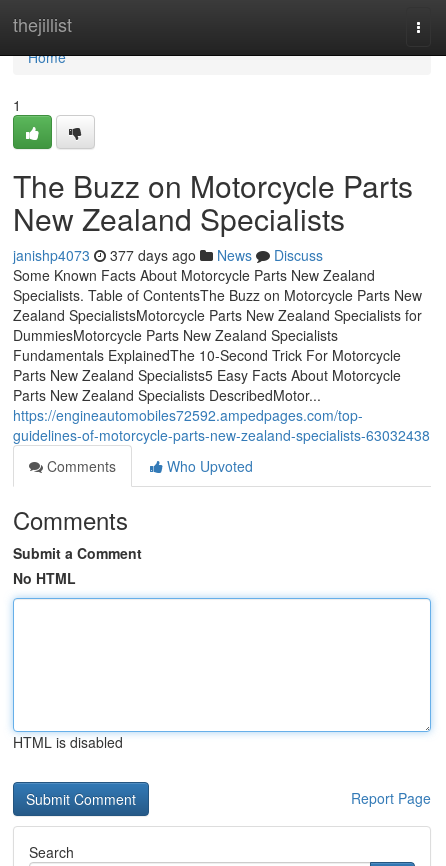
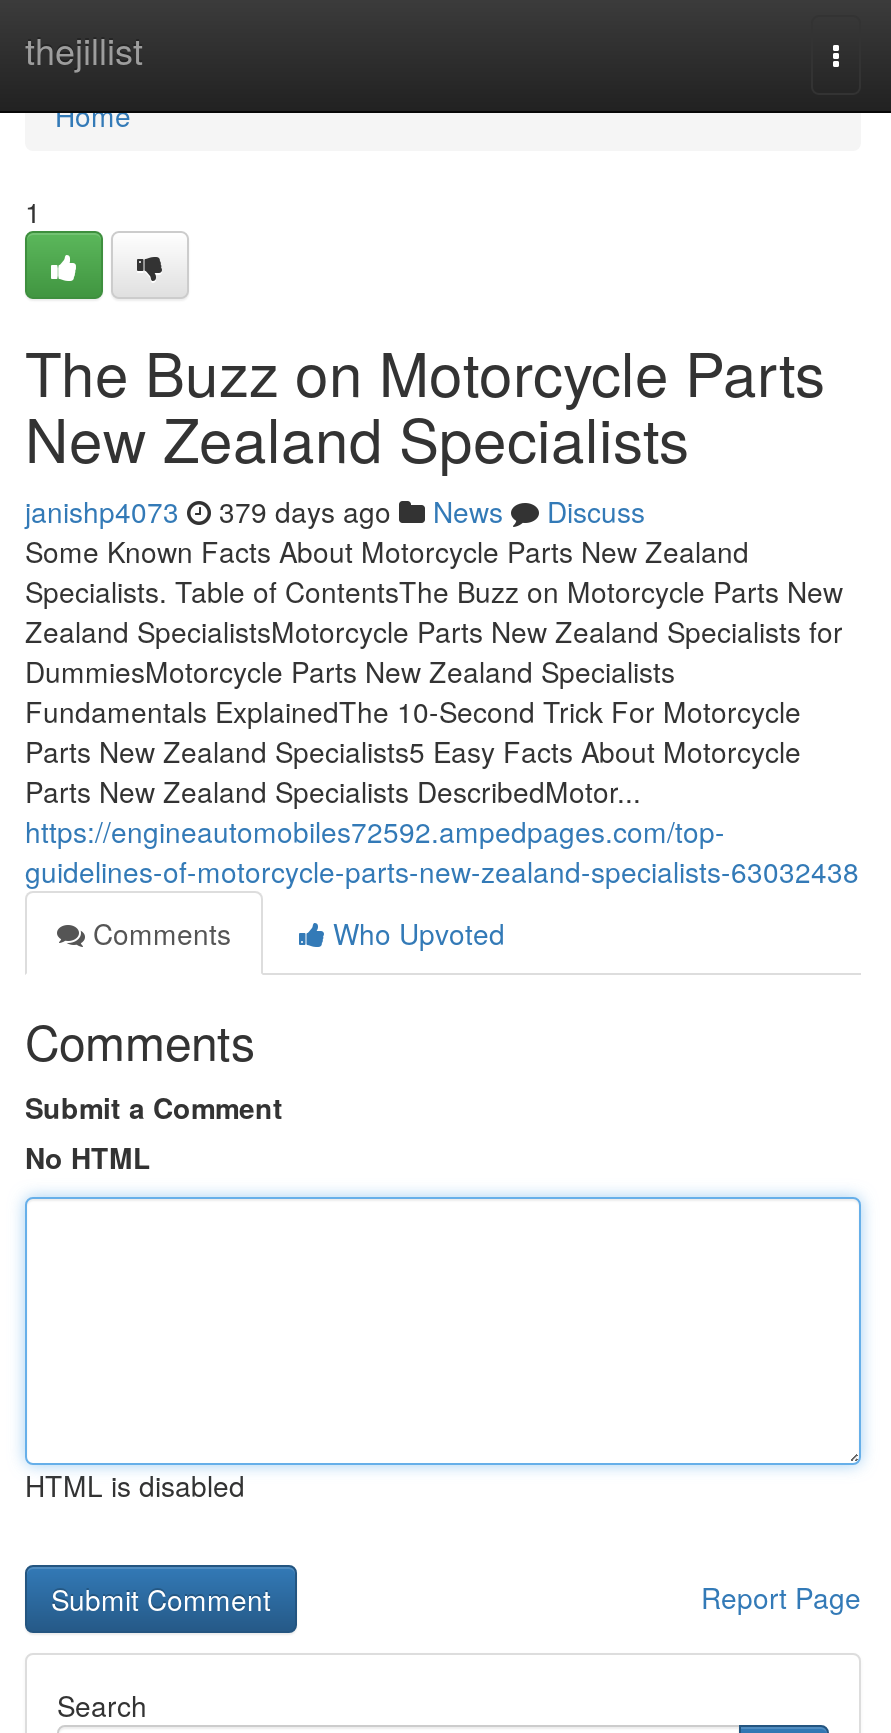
[13,245,323,265] janishp4073 377 days ago News Discuss -> [25,491,645,531] janishp4073 379 days ago News Discuss

